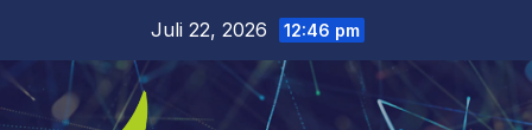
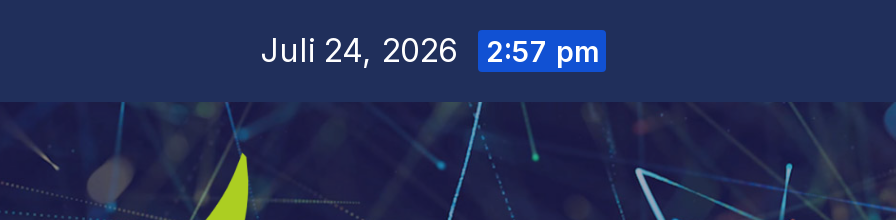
[150,18,359,41] Juli 22, 2026 12:46 pm -> [260,30,598,70] Juli 24, 2026 2:57 pm

